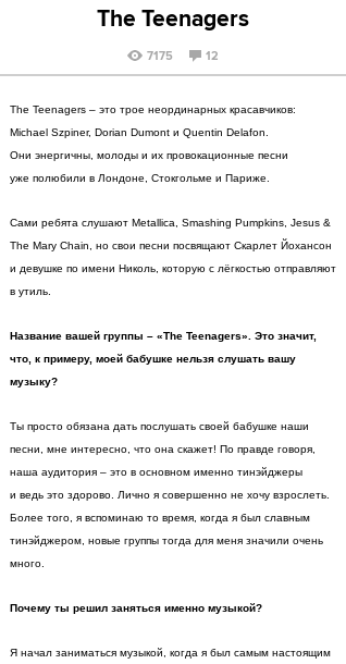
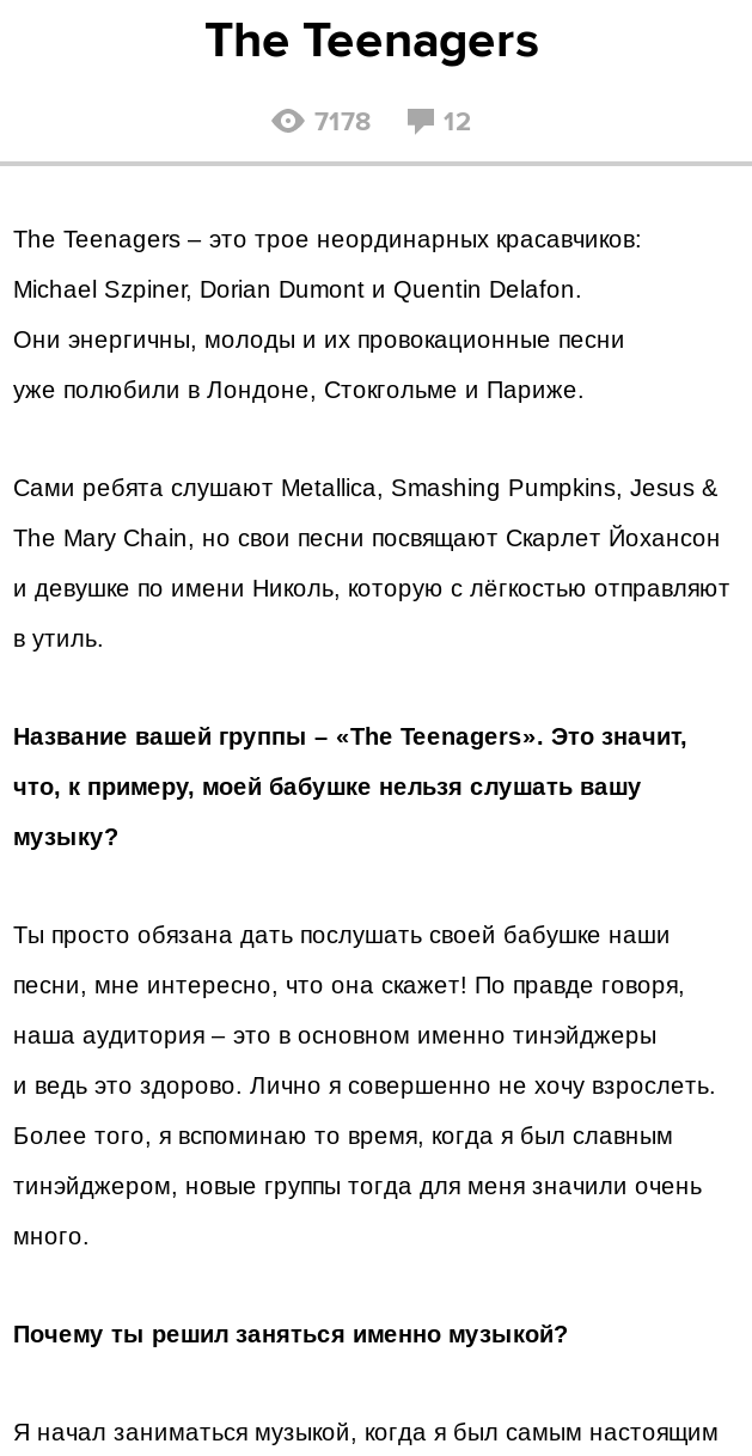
[147,49,173,64] 7175 -> [314,106,372,140] 7178

